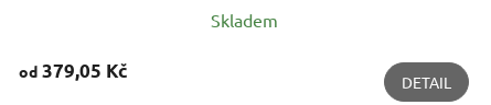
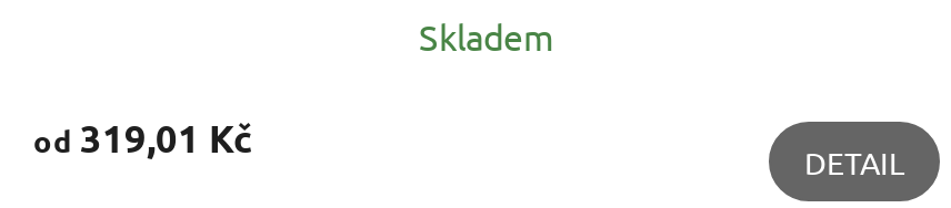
[19,59,128,82] od 379,05 Kč -> [33,115,253,162] od 319,01 Kč

